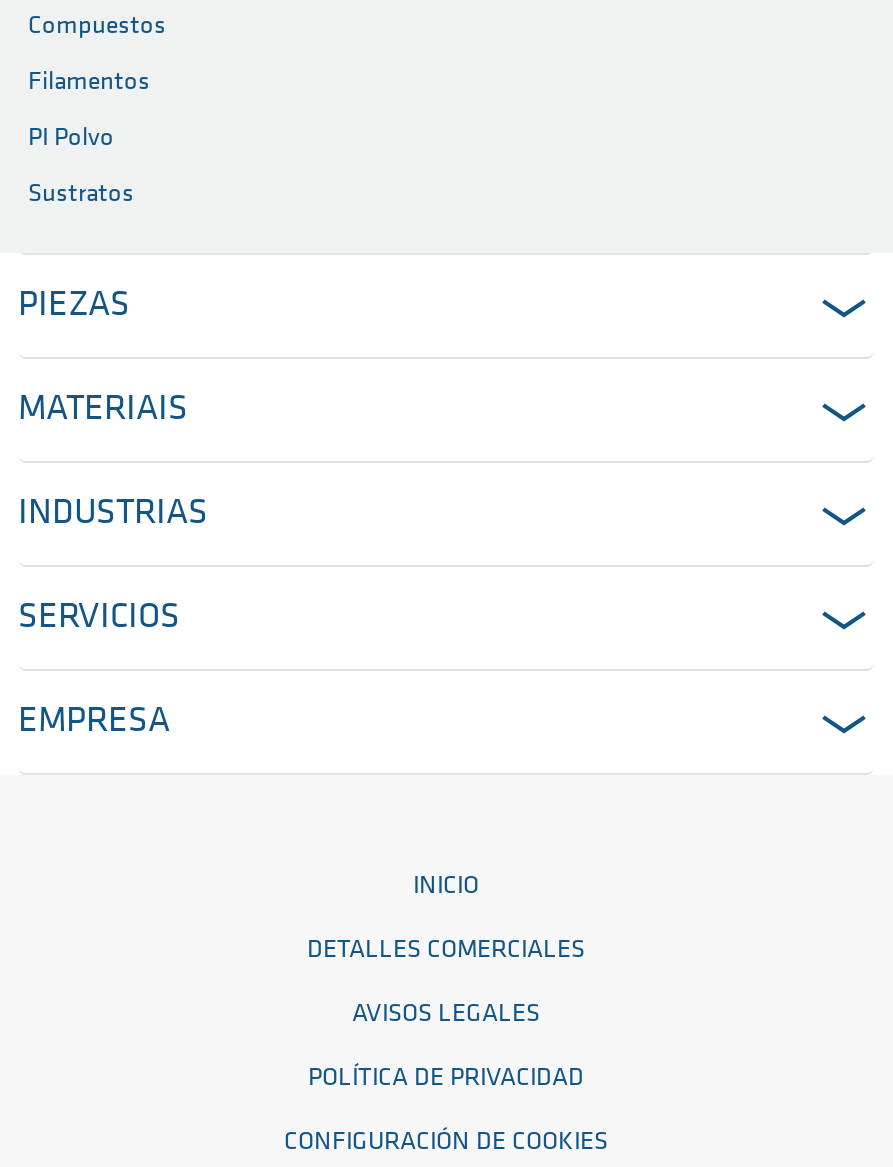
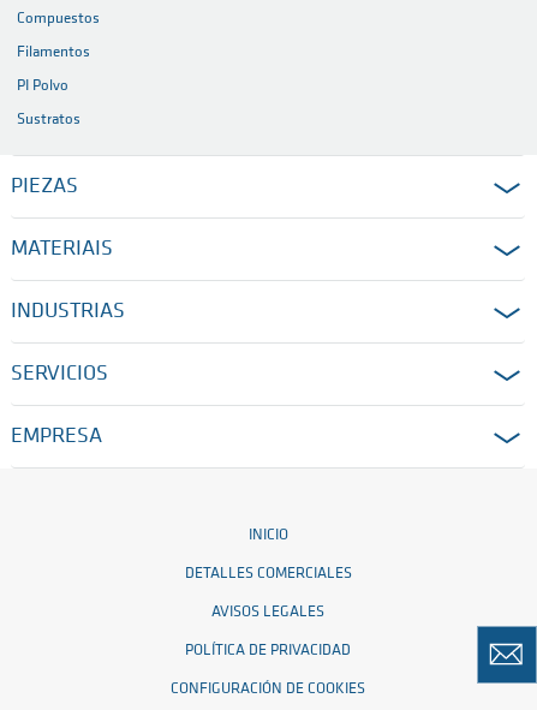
none -> [476,625,533,685] [image]

